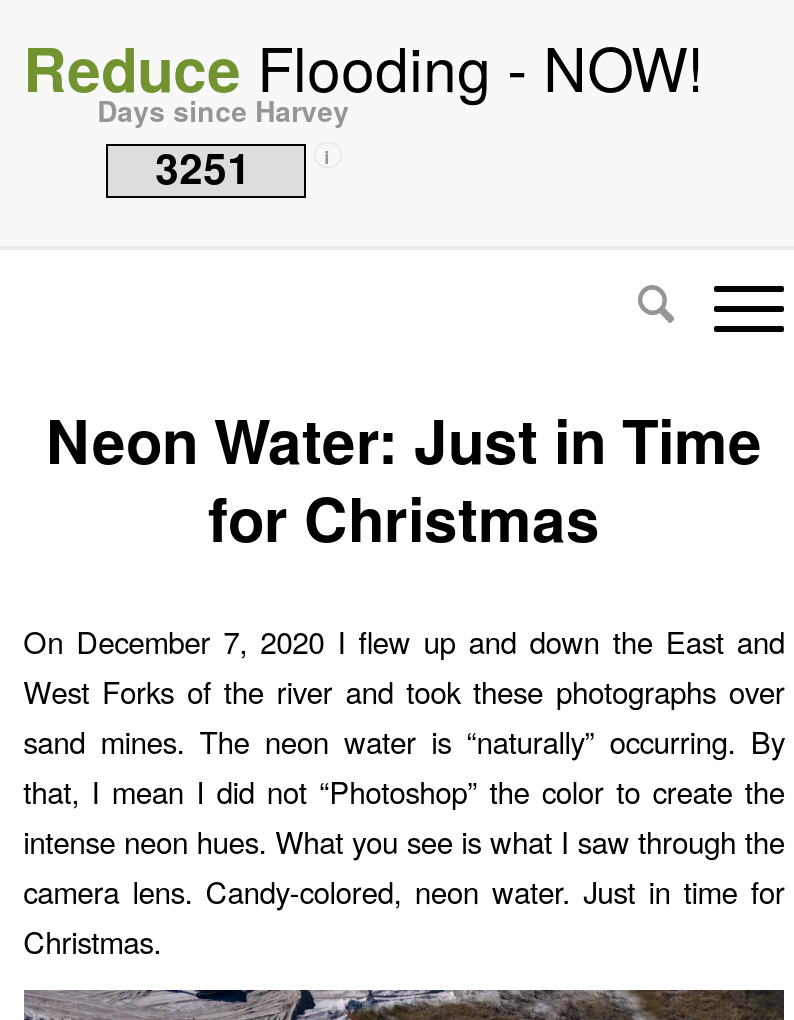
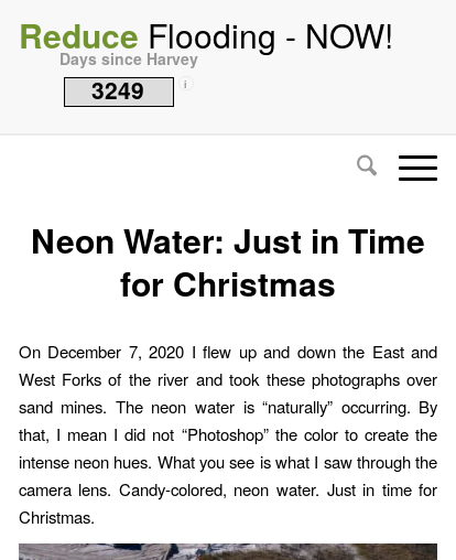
[155,136,251,196] 3251 -> [91,73,144,106] 3249

